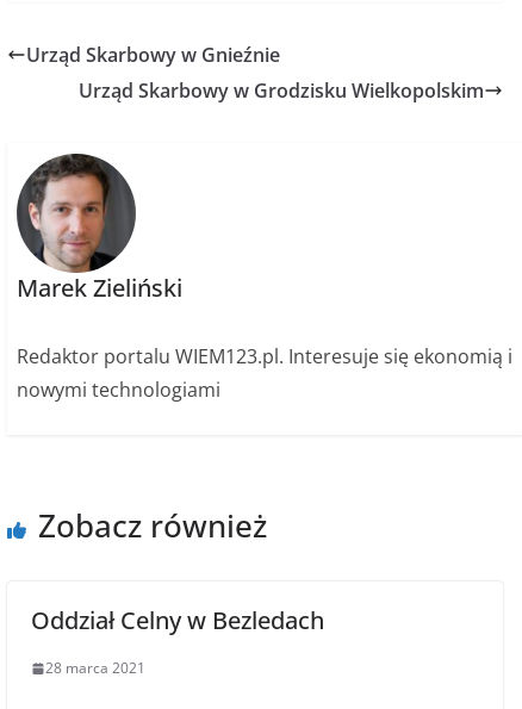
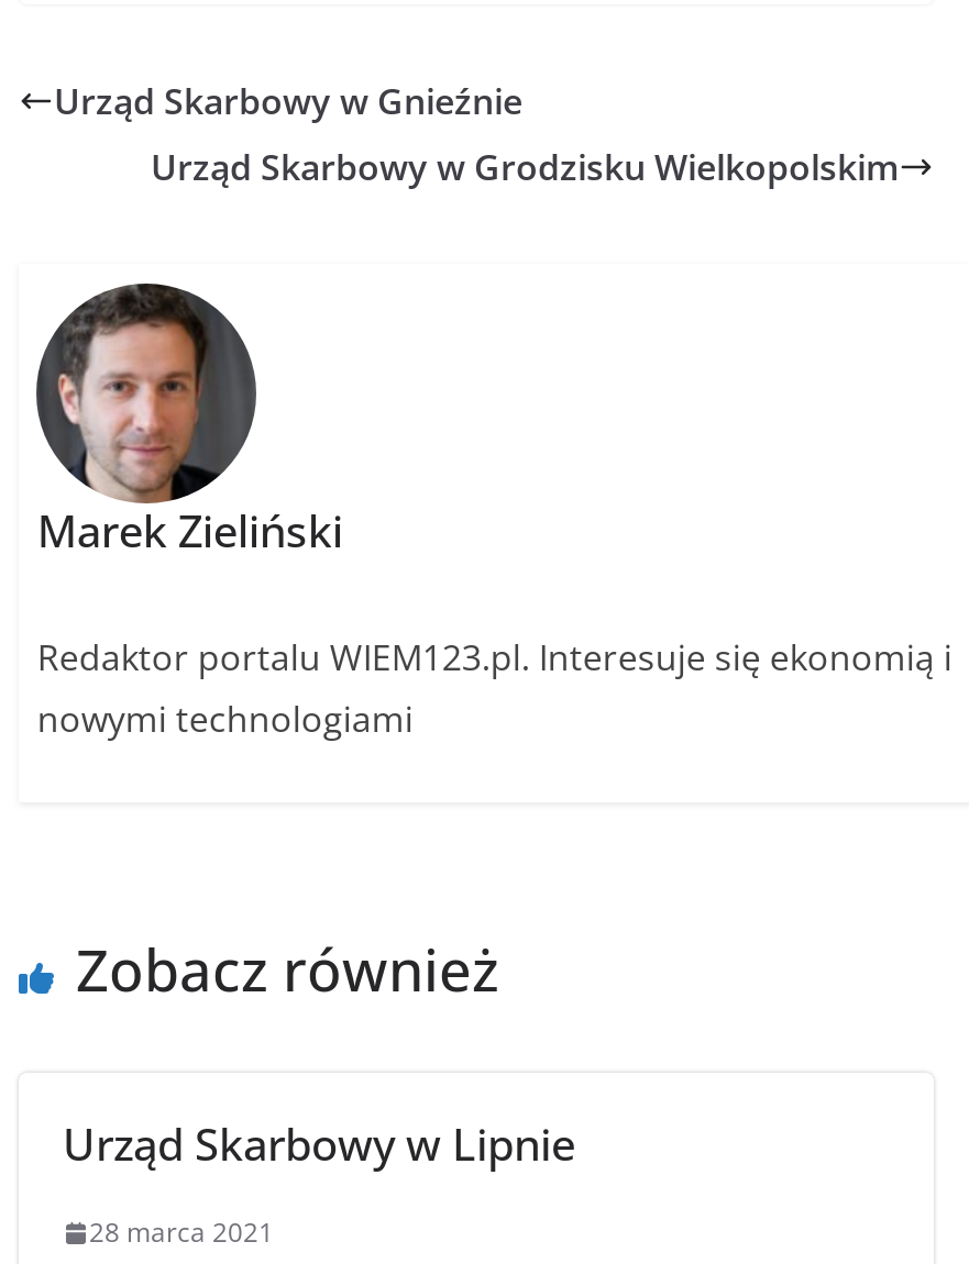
[31,604,324,636] Oddział Celny w Bezledach -> [63,1115,575,1174] Urząd Skarbowy w Lipnie

